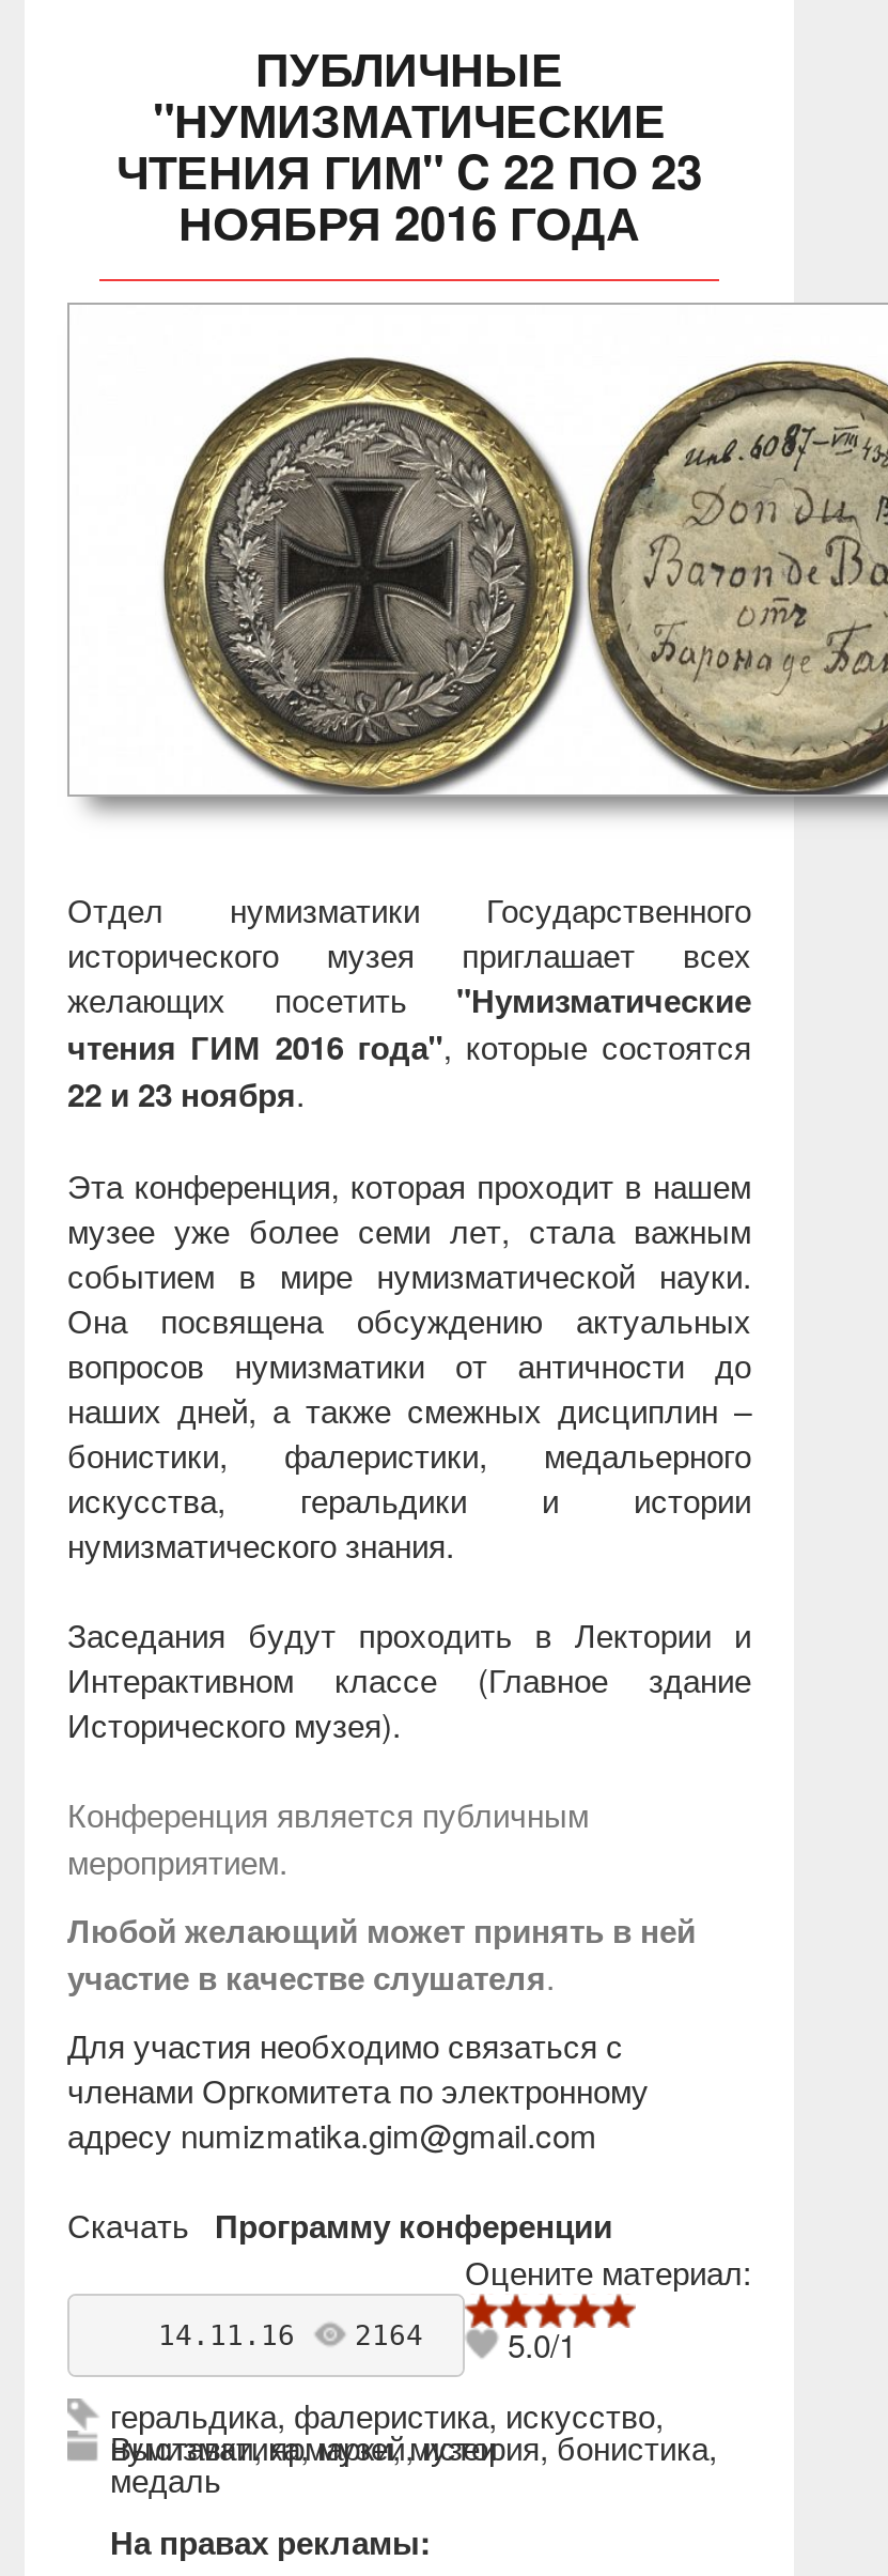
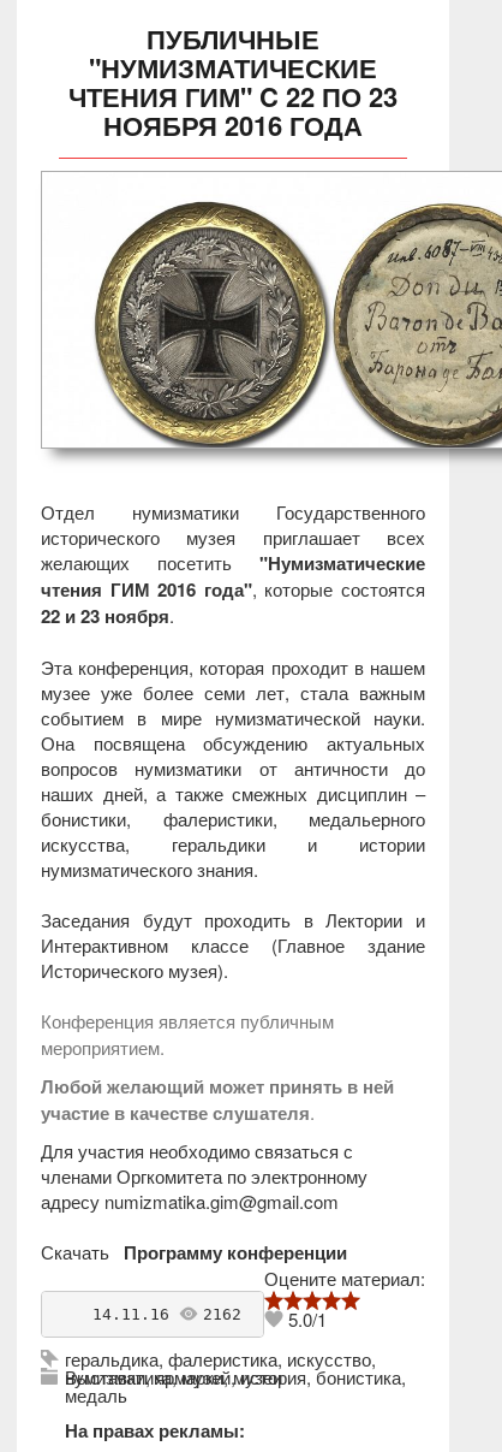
[90,2318,423,2350] 14.11.16 2164 -> [53,1305,241,1323] 14.11.16 2162

